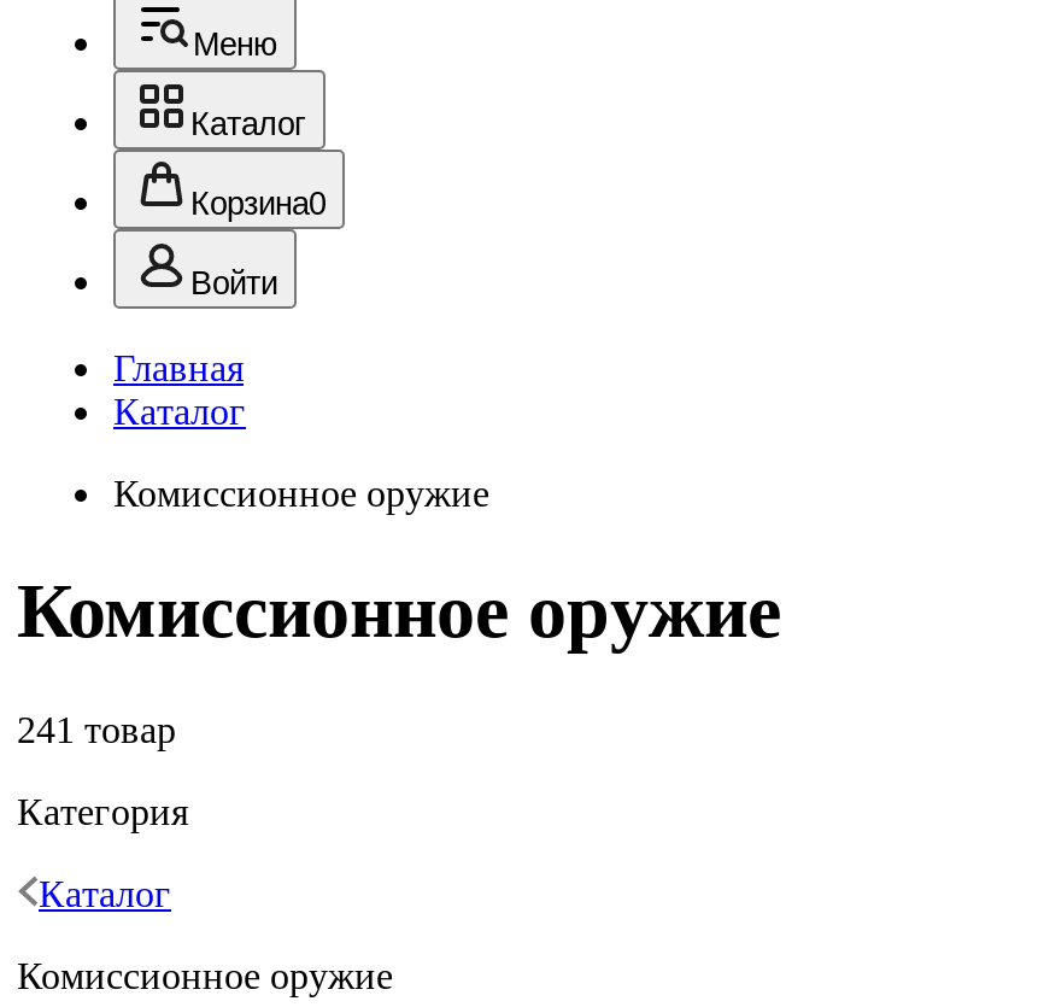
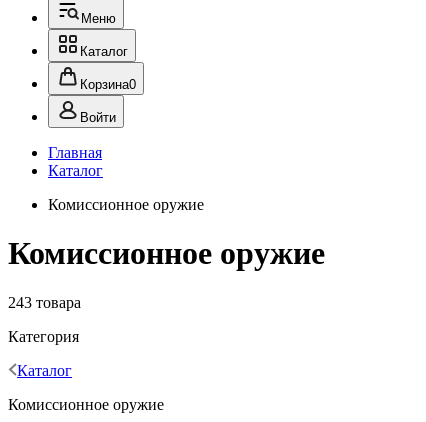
[17,709,176,750] 241 товар -> [8,294,81,311] 243 товара

